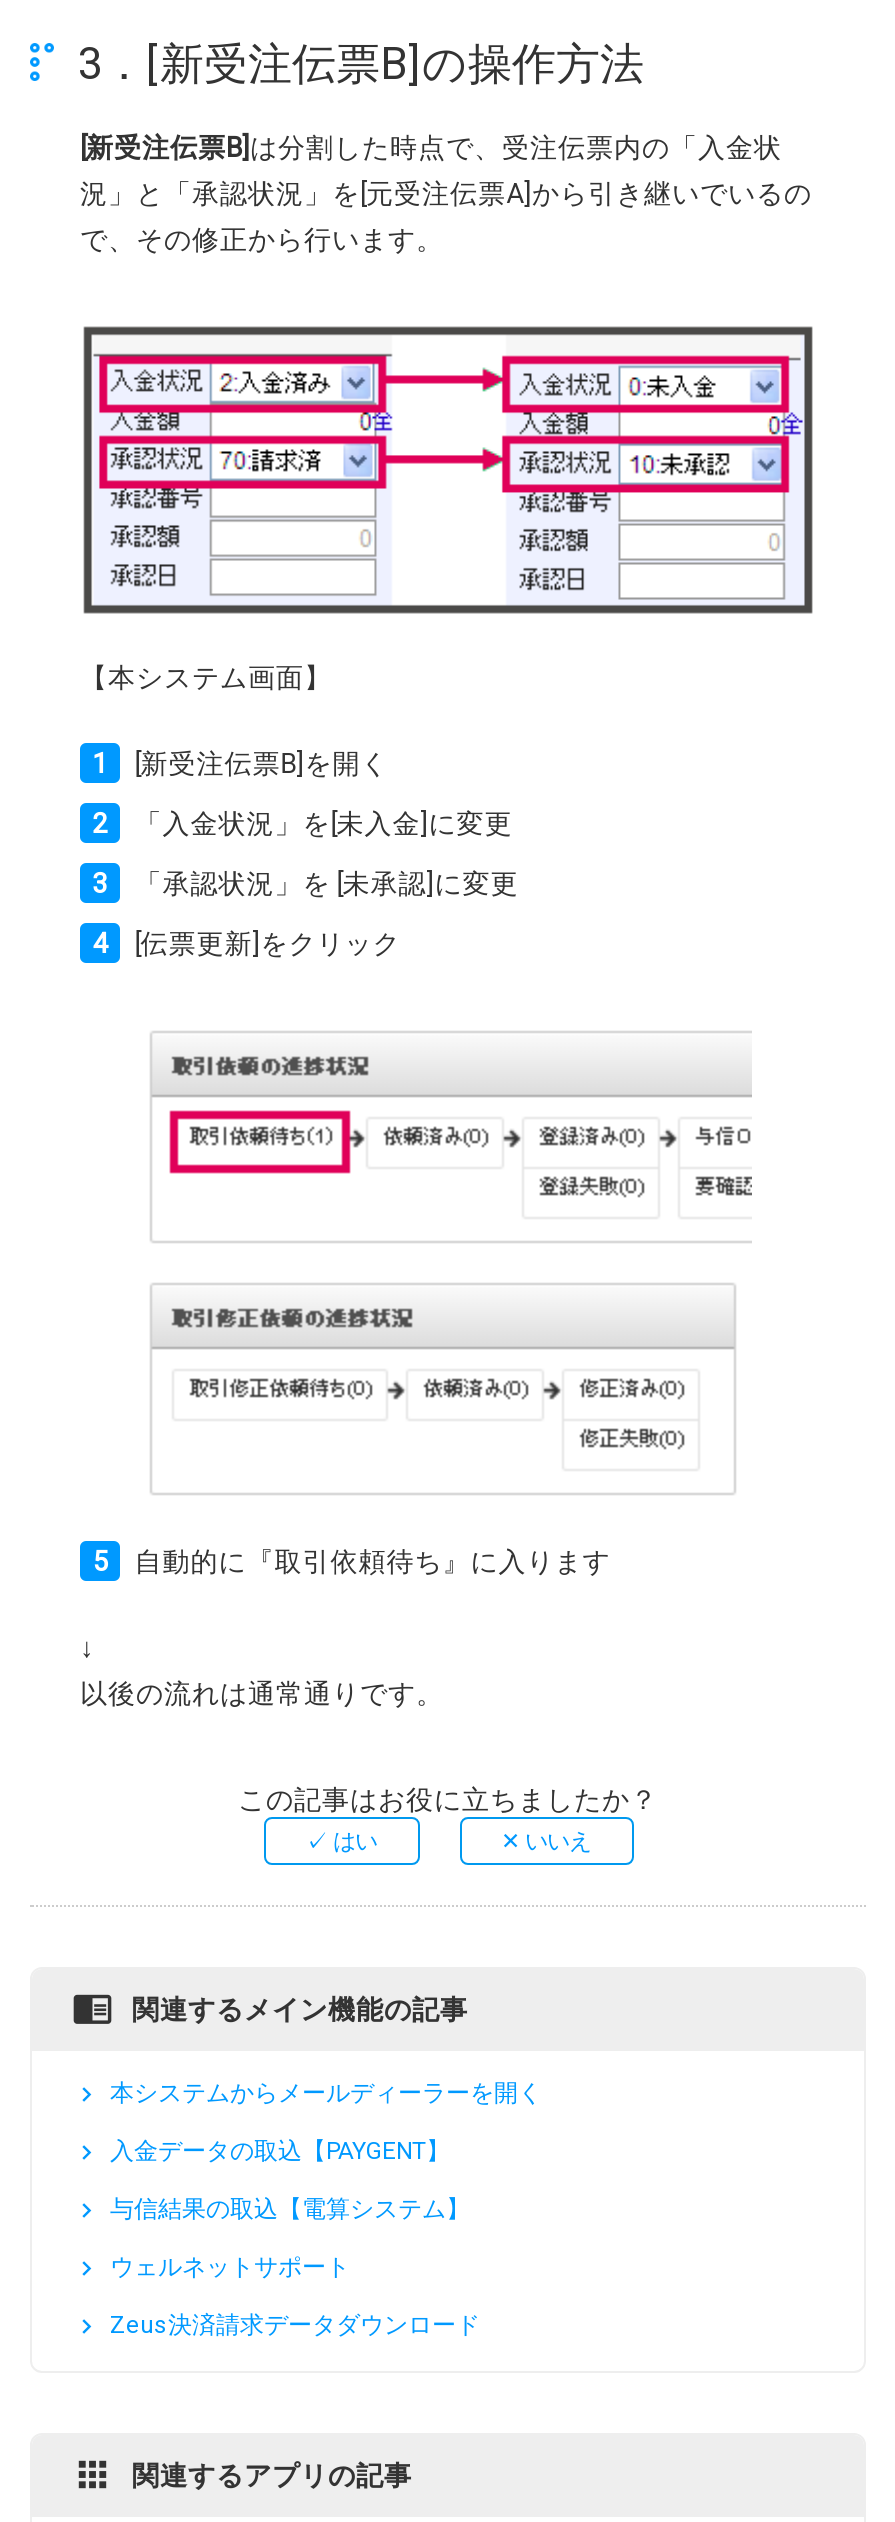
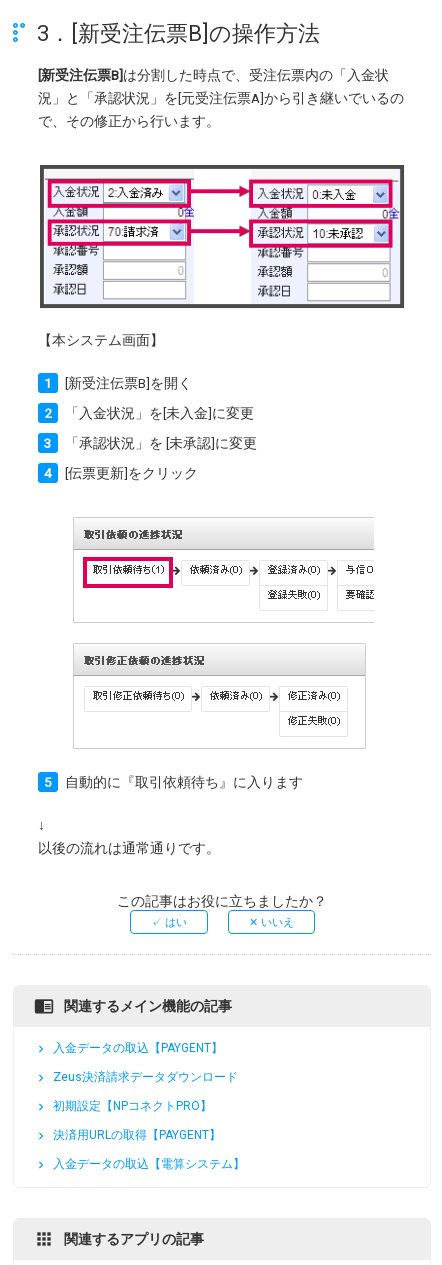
[110,2078,542,2106] 本システムからメールディーラーを開く -> none
moved [110,2136,450,2164] -> [53,1041,223,1055]: 入金データの取込【PAYGENT】
[110,2194,470,2280] 与信結果の取込【電算システム】 | ウェルネットサポート -> none
moved [110,2310,480,2338] -> [53,1070,238,1084]: Zeus決済請求データダウンロード
none -> [53,1099,245,1171] 初期設定【NPコネクトPRO】 | 決済用URLの取得【PAYGENT】 | 入金データの取込【電算システム】

